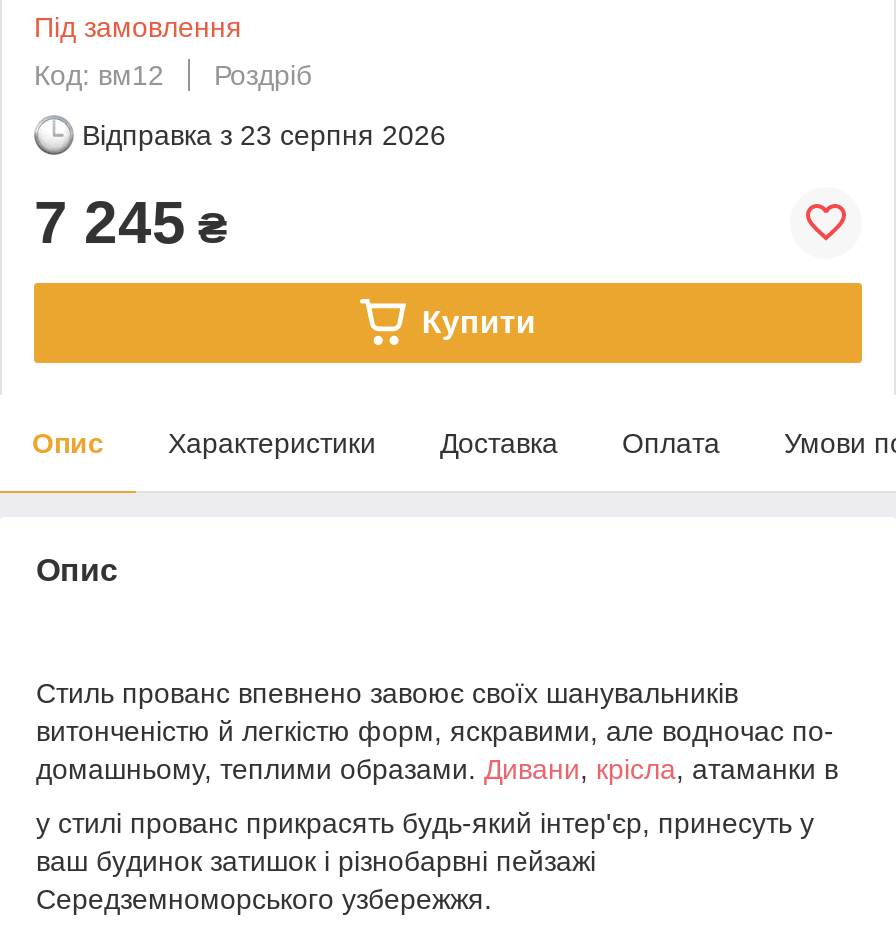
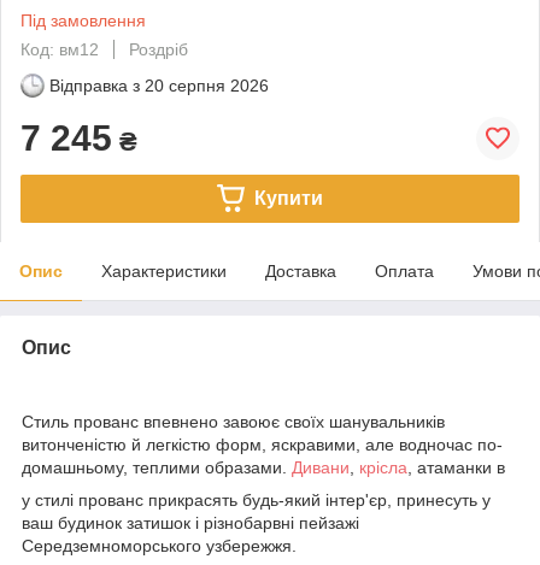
[82,119,446,151] Відправка з 23 серпня 2026 -> [49,76,269,95] Відправка з 20 серпня 2026

